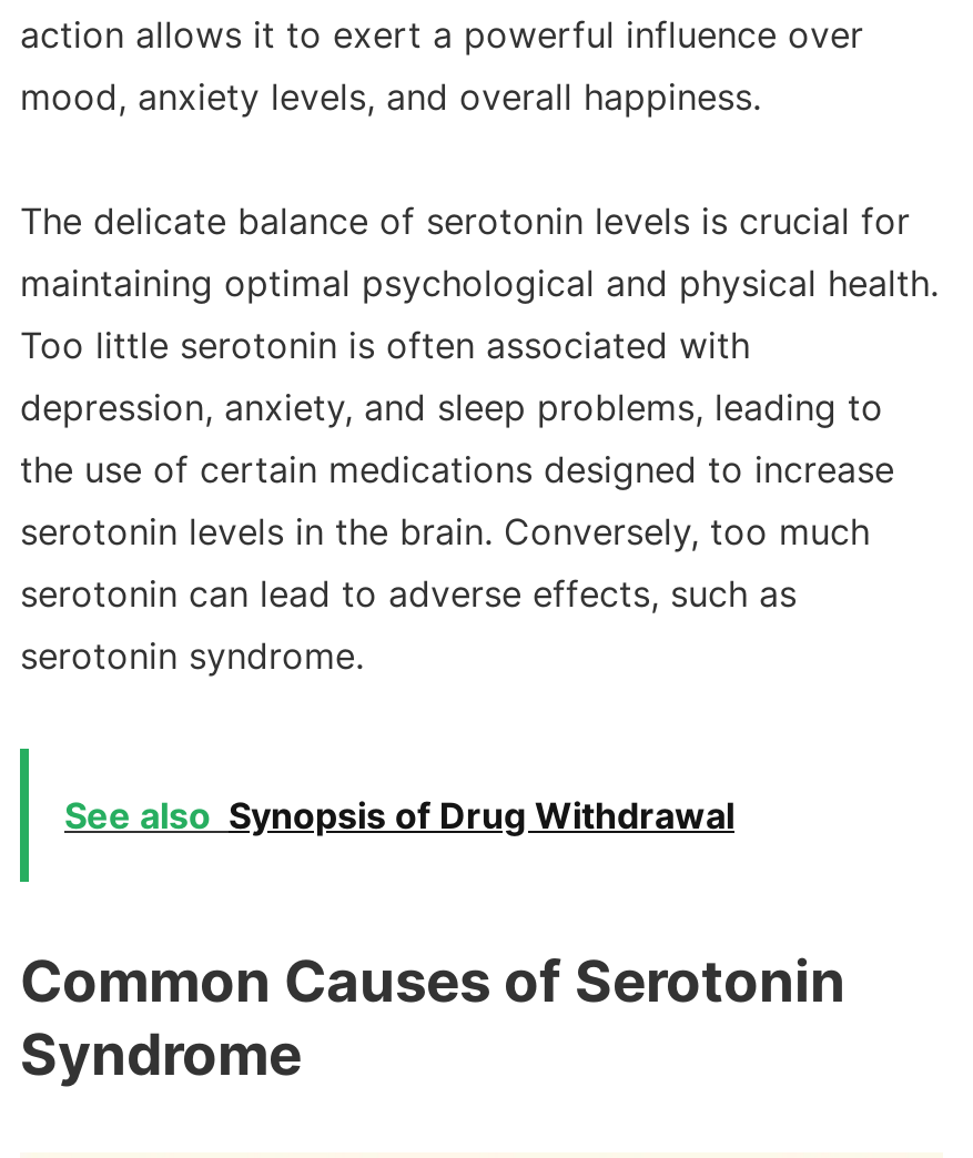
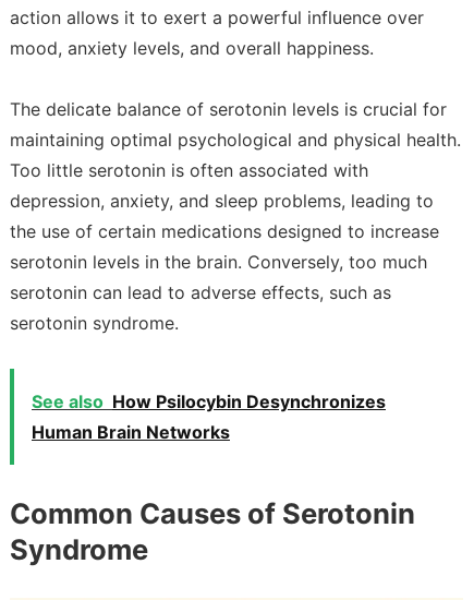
[64,792,734,837] See also Synopsis of Drug Withdrawal -> [32,390,386,443] See also How Psilocybin Desynchronizes | Human Brain Networks

